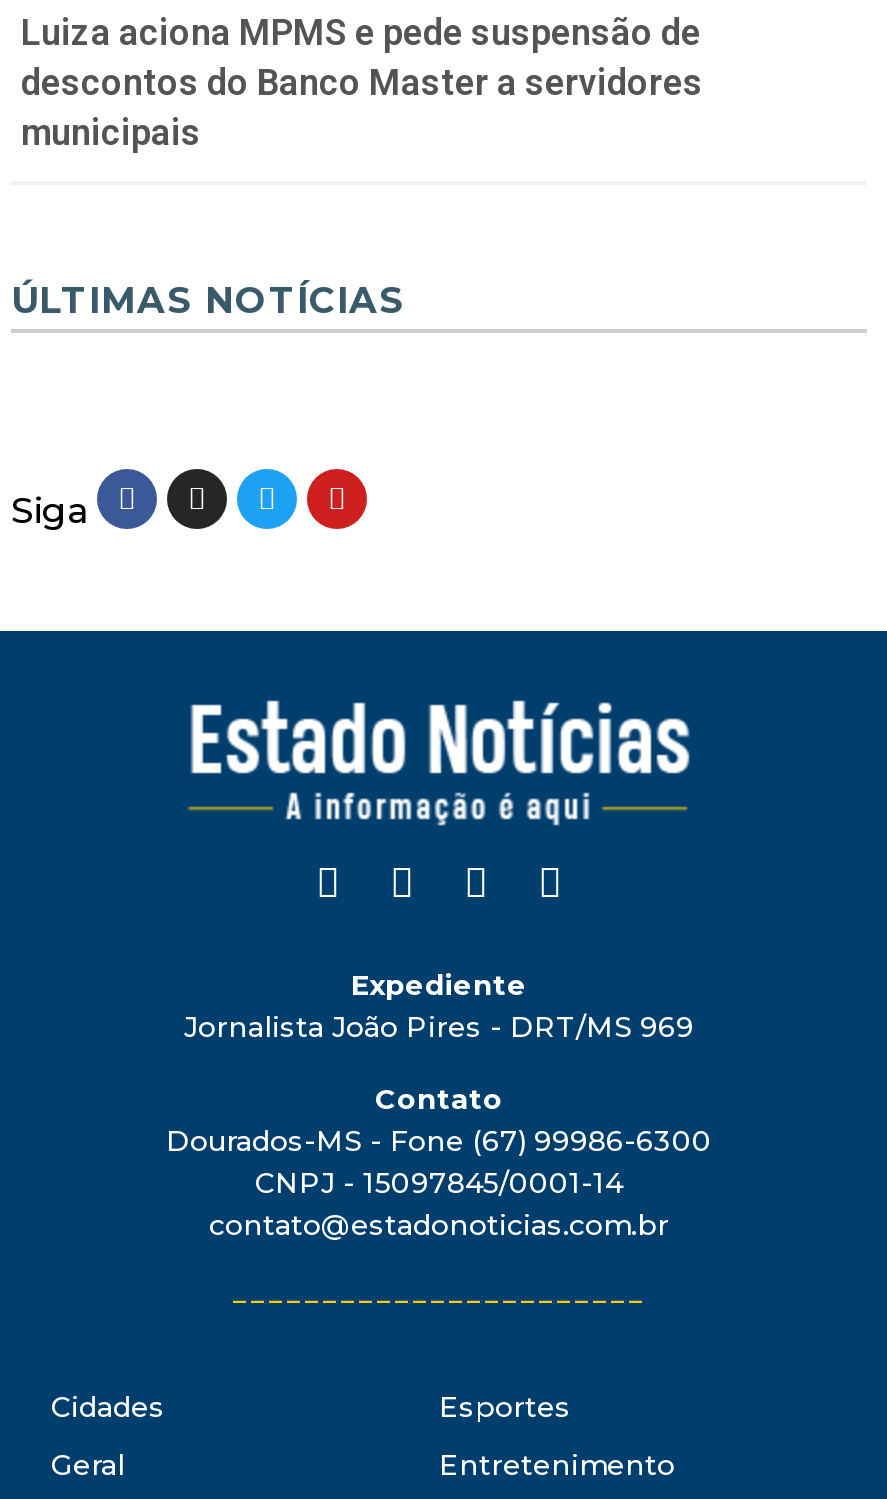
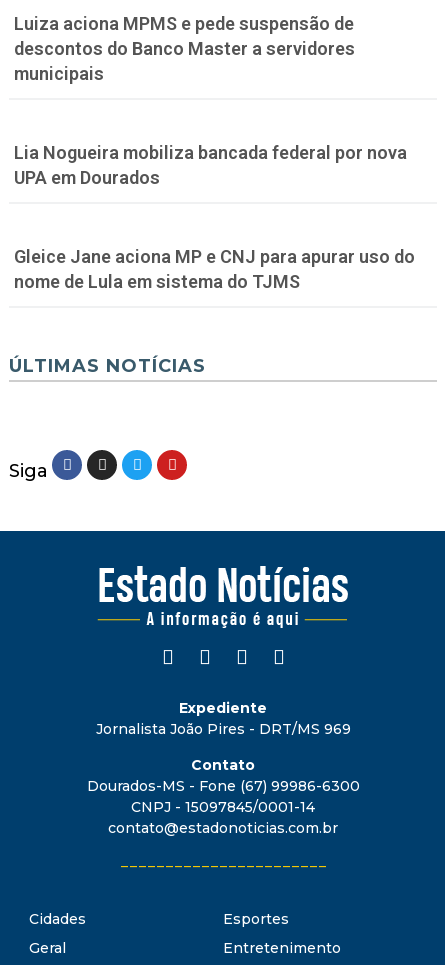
none -> [14,142,407,188] Lia Nogueira mobiliza bancada federal por nova | UPA em Dourados
none -> [14,246,415,292] Gleice Jane aciona MP e CNJ para apurar uso do | nome de Lula em sistema do TJMS

